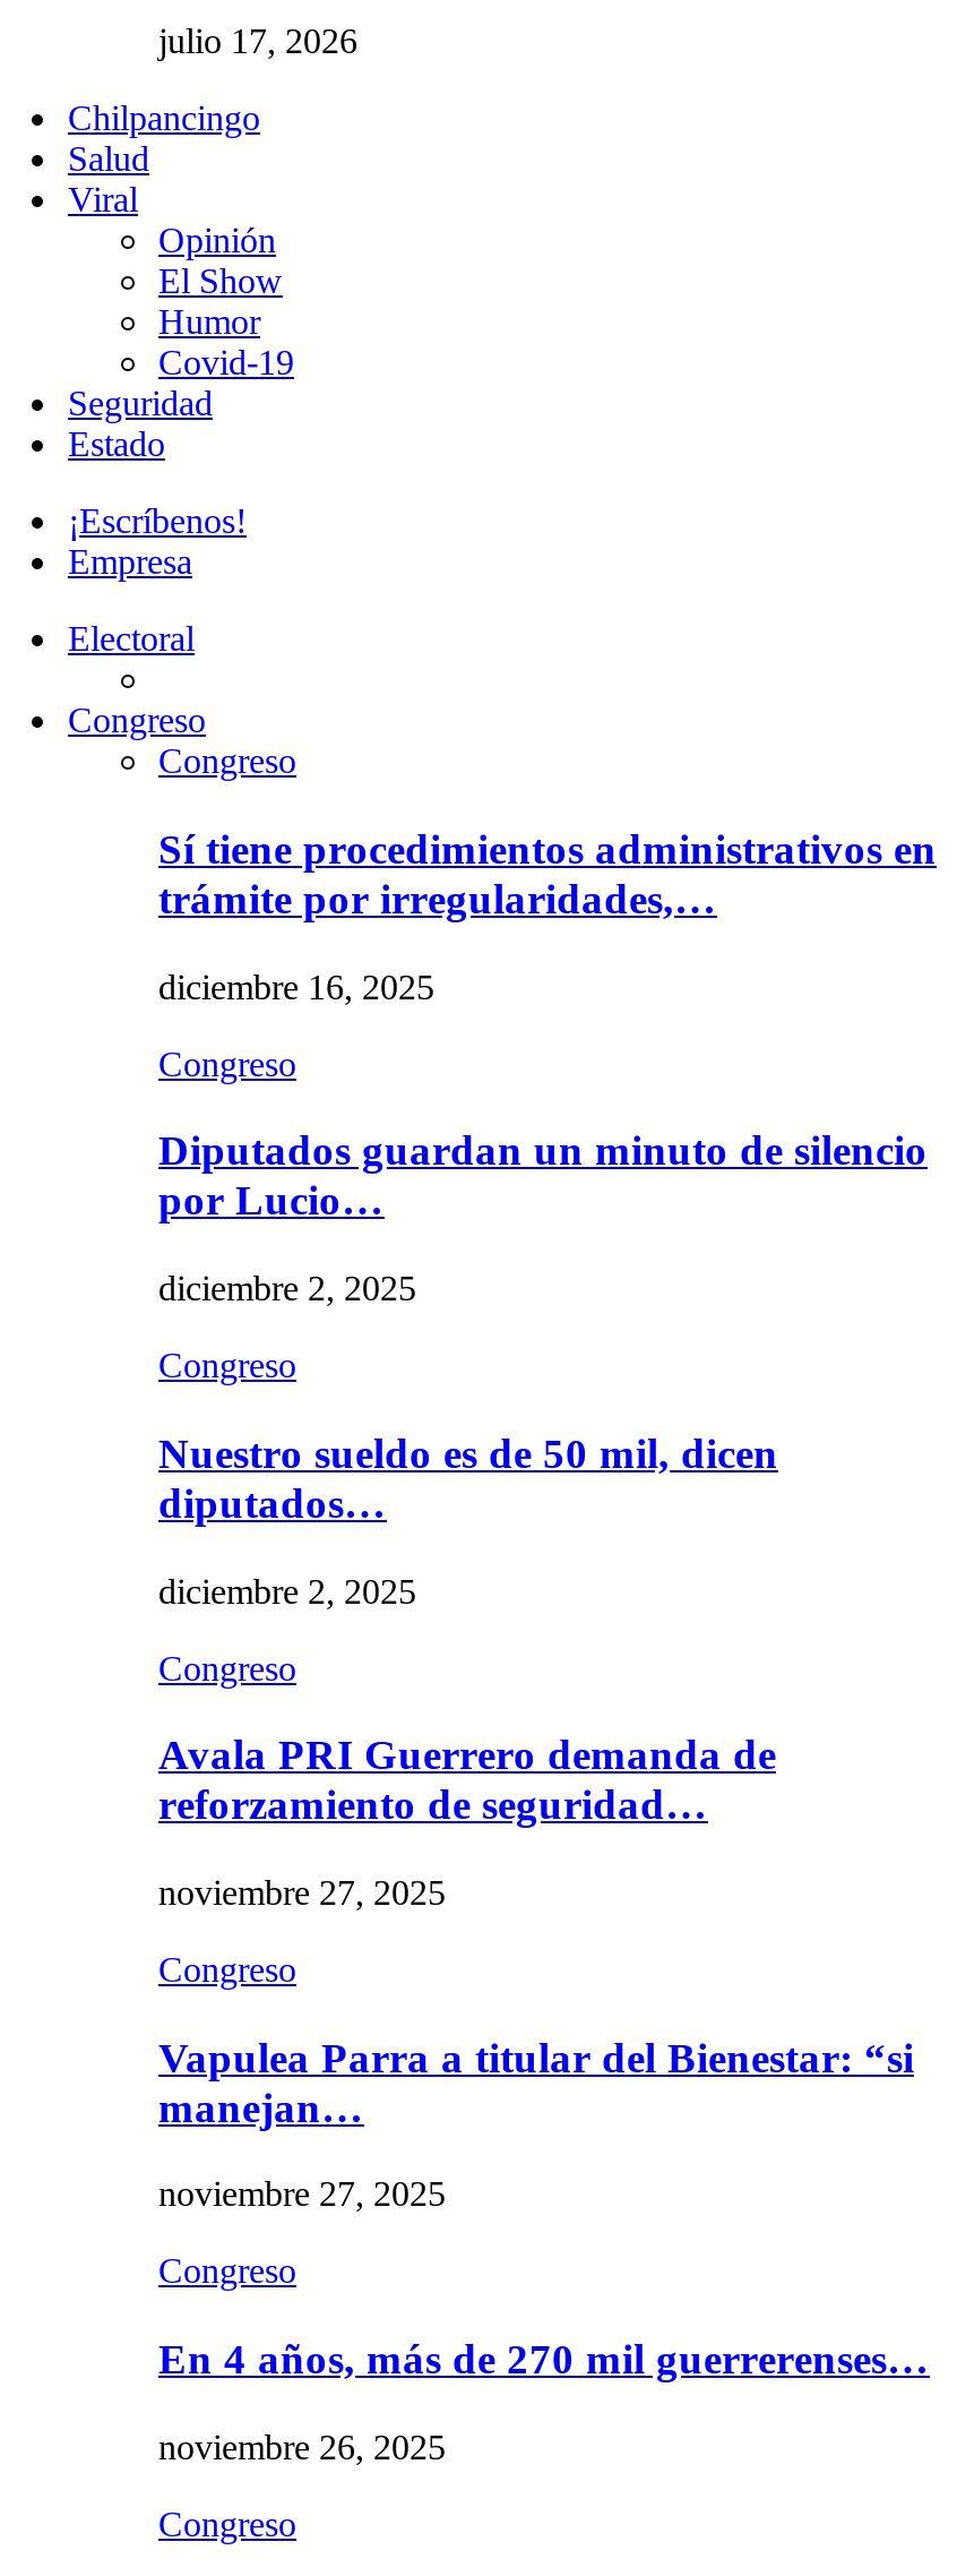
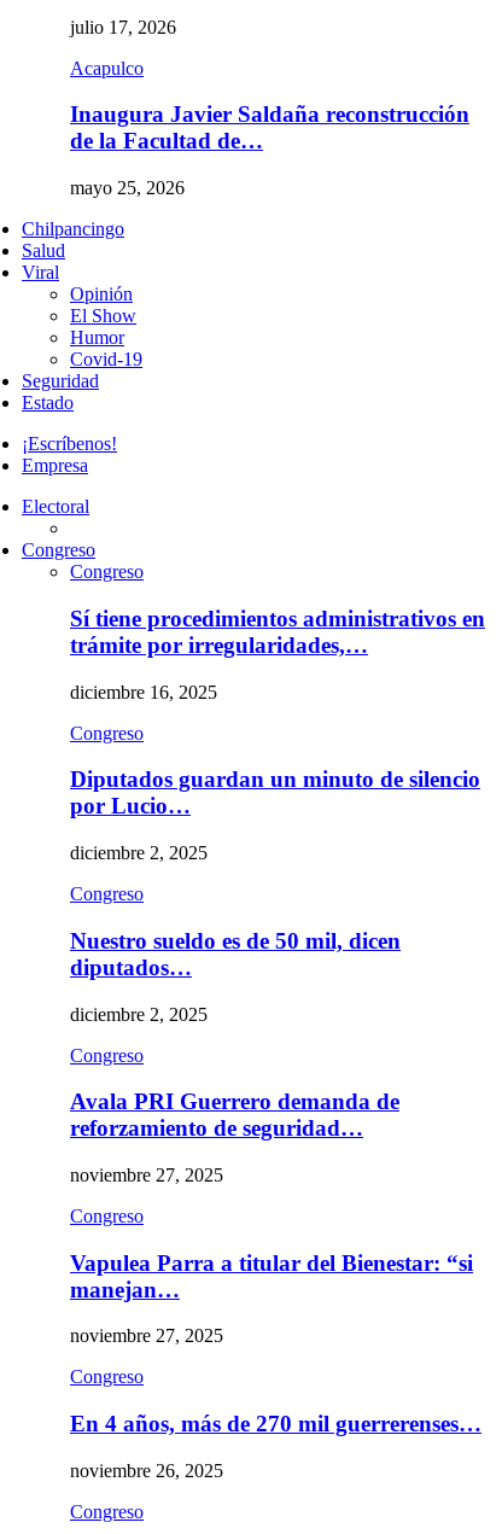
none -> [70,58,469,198] Acapulco | Inaugura Javier Saldaña reconstrucción | de la Facultad de… | mayo 25, 2026

